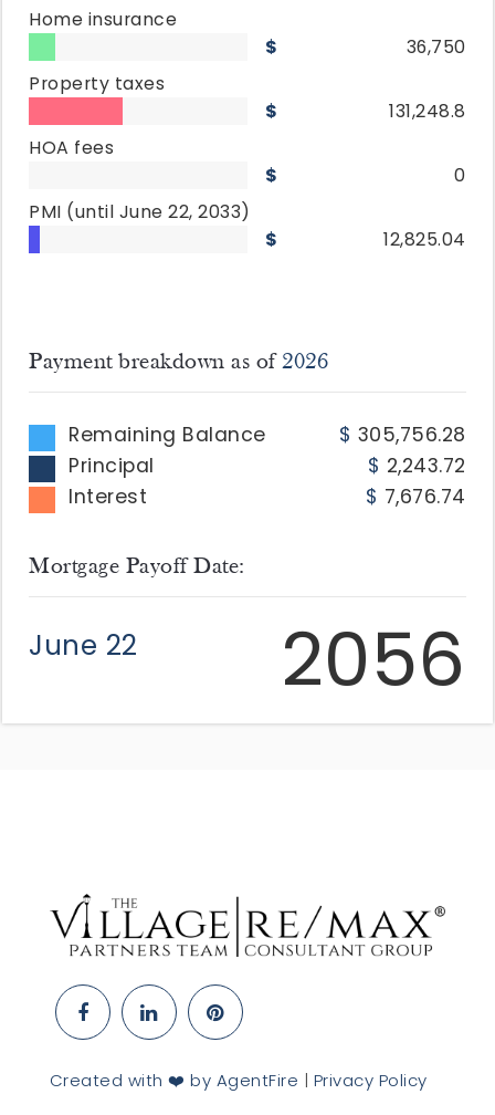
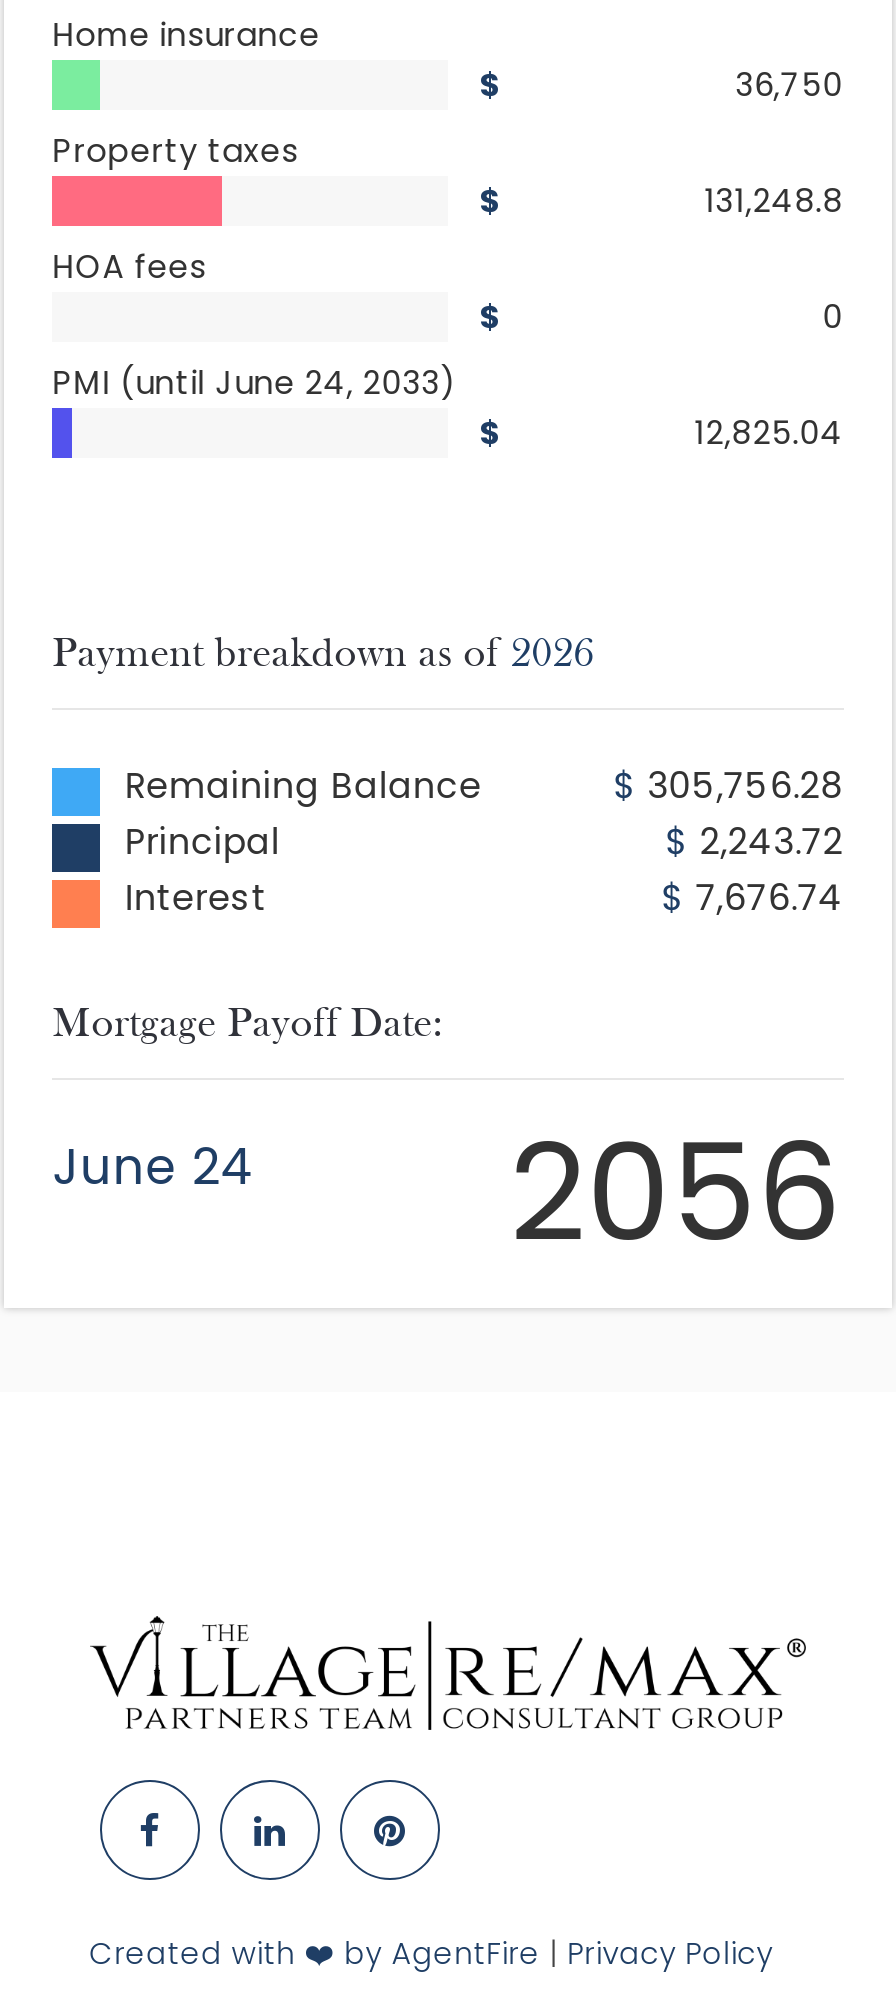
[29,199,250,225] PMI (until June 22, 2033) -> [52,360,457,406] PMI (until June 24, 2033)
[29,626,138,665] June 22 -> [52,1132,253,1202] June 24

